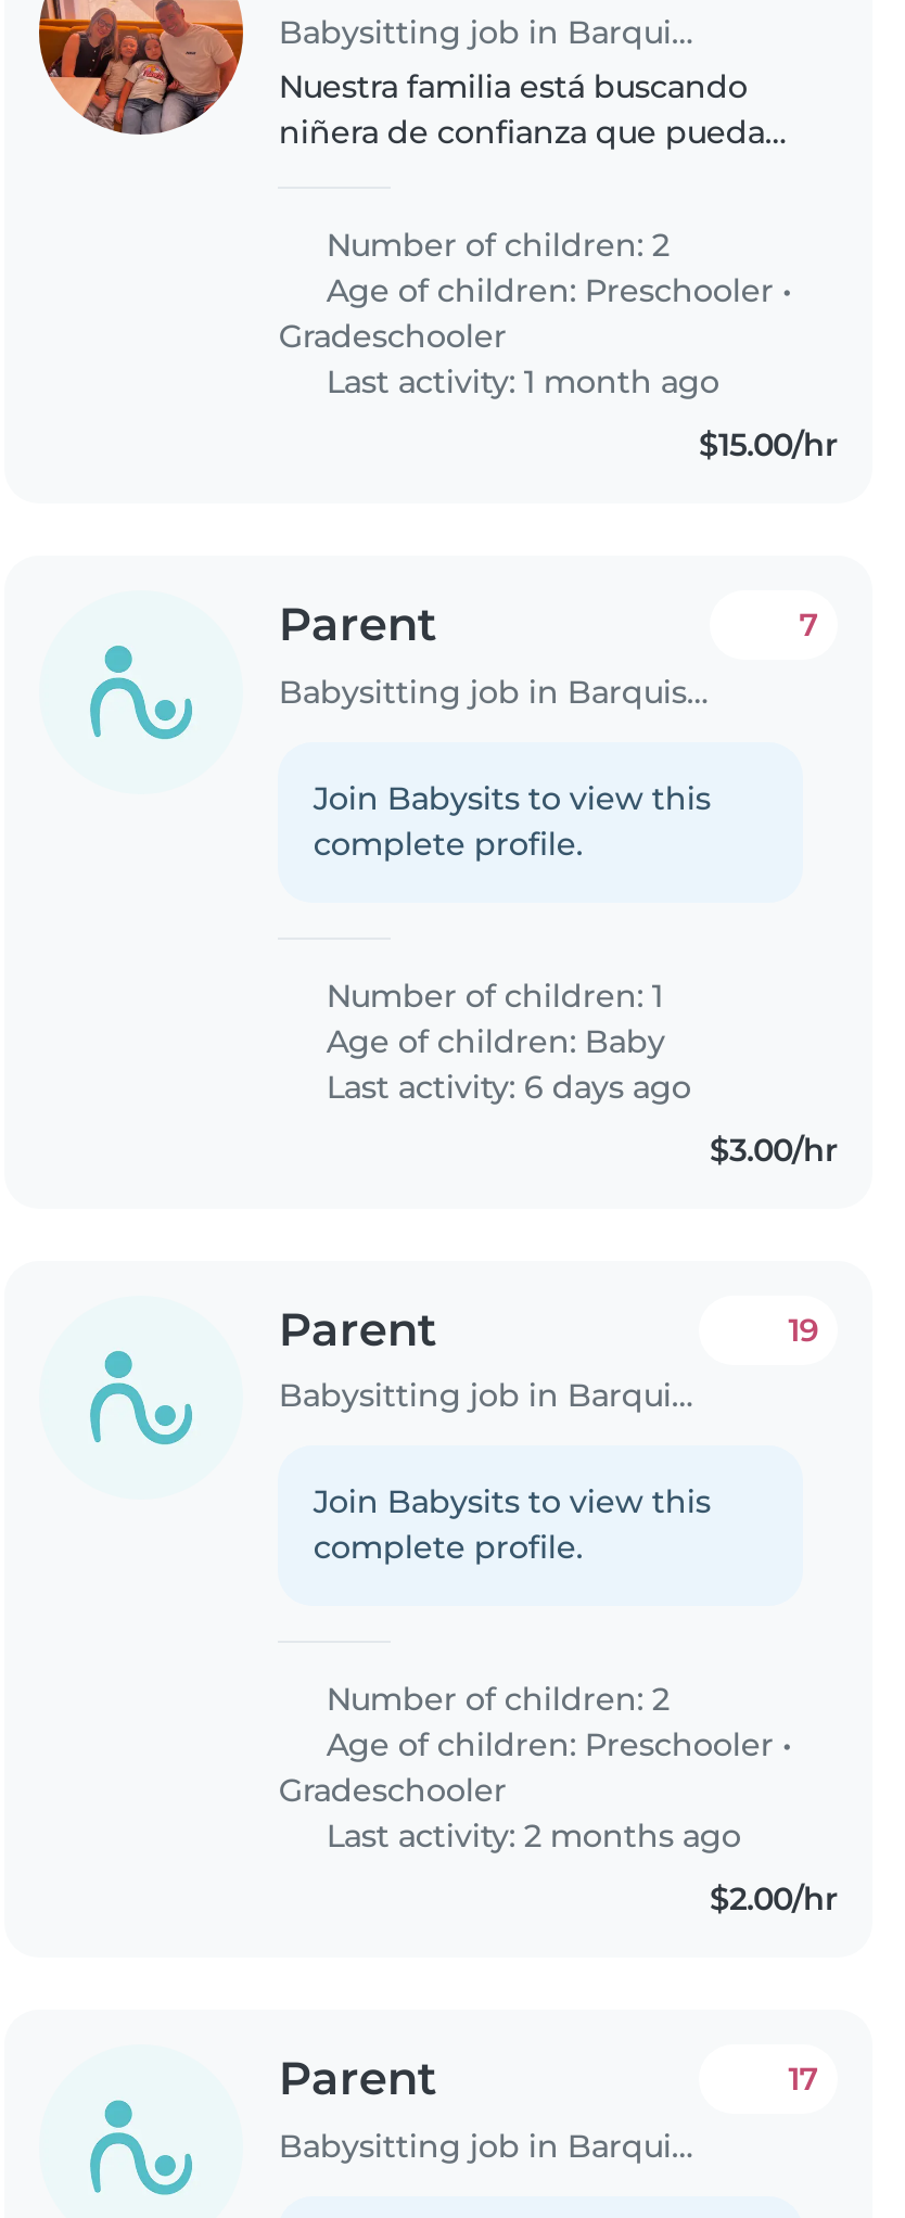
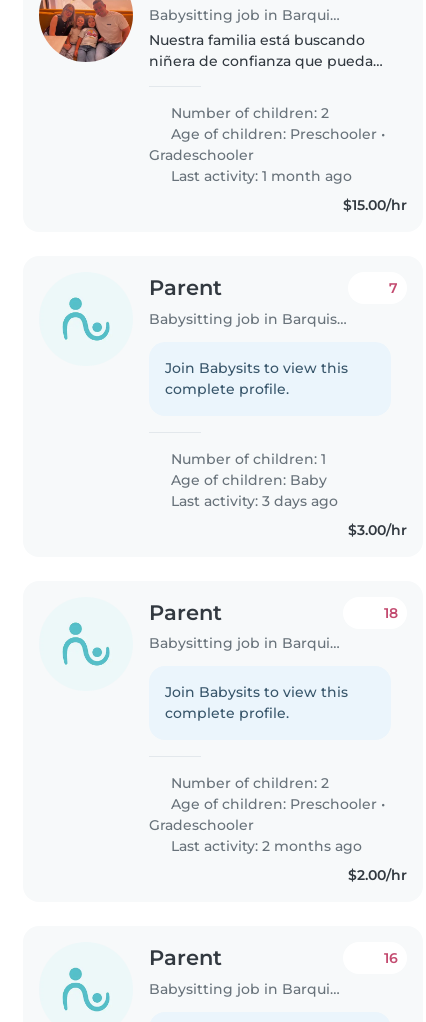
[318,1067,691,1106] Last activity: 6 days ago -> [167,492,338,510] Last activity: 3 days ago
[788,1310,819,1349] 19 -> [384,604,398,622] 18
[788,2060,819,2100] 17 -> [384,949,398,967] 16

